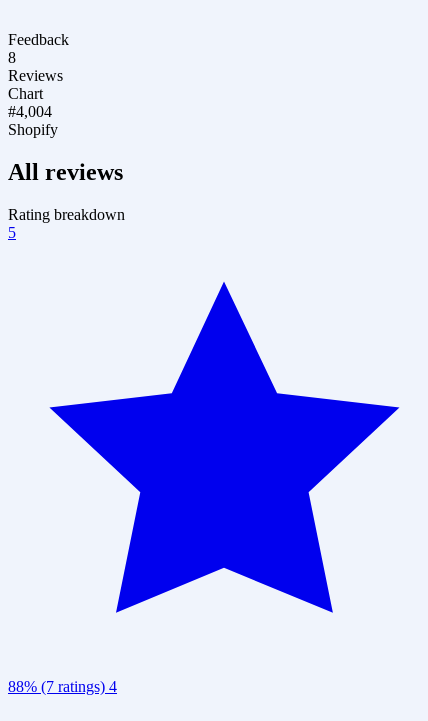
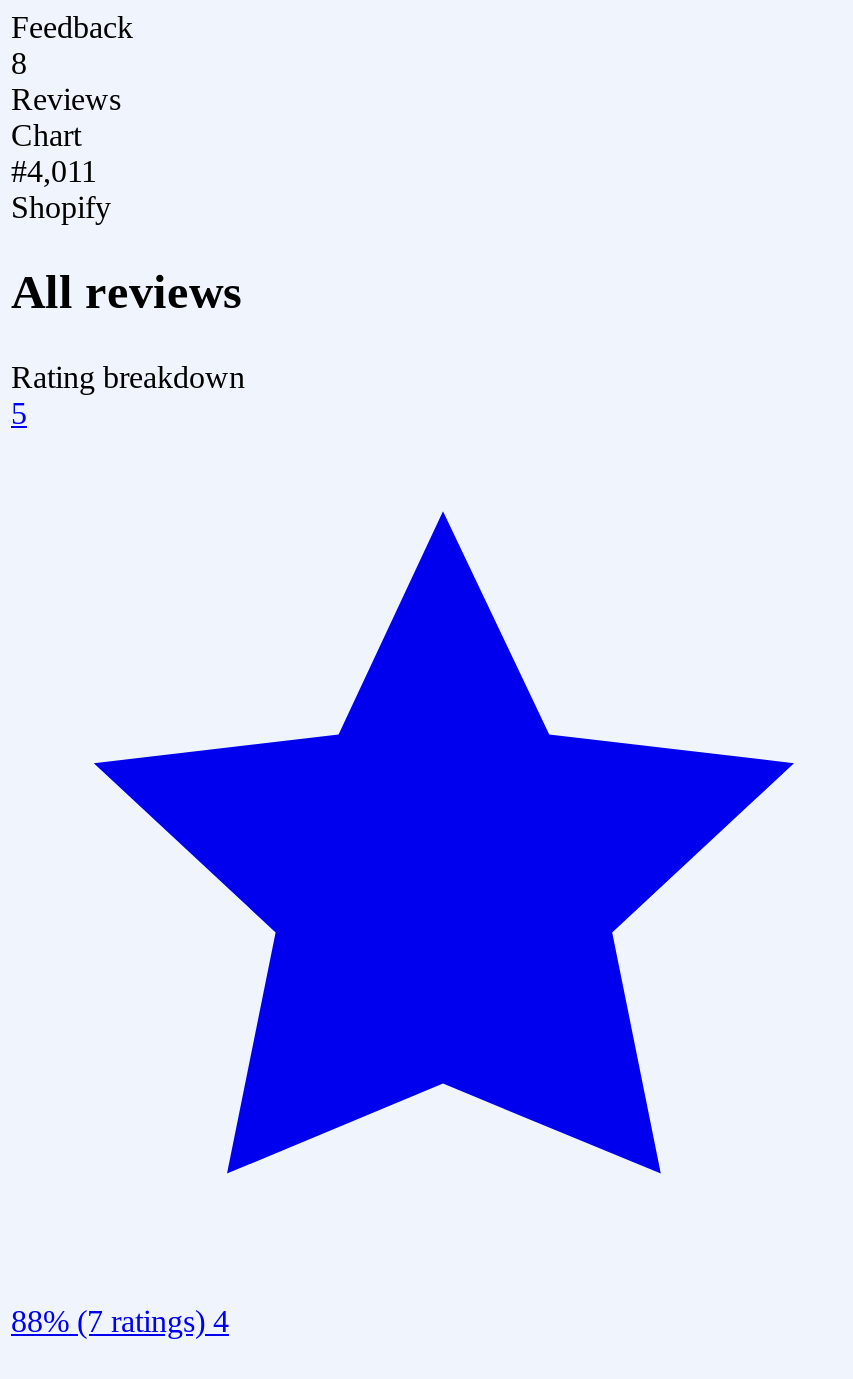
[8,103,52,120] #4,004 -> [11,154,97,188] #4,011

